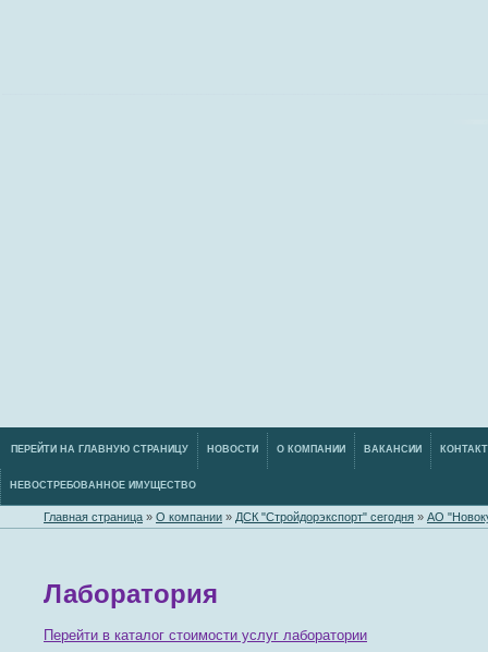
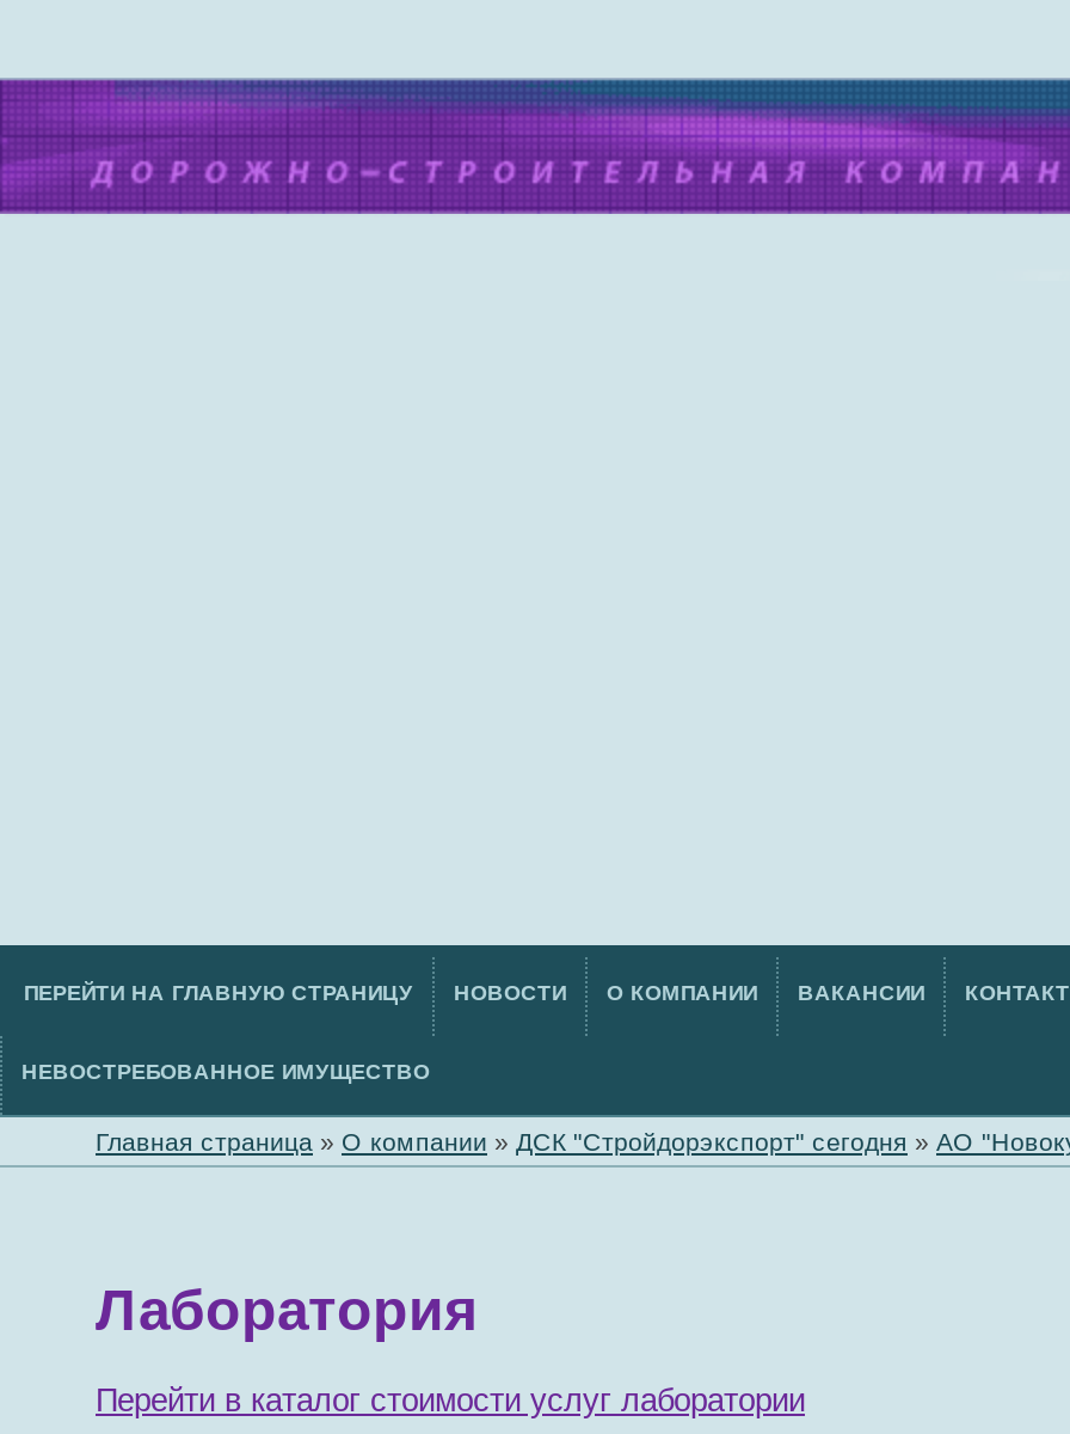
none -> [7,75,1063,216] [image]

